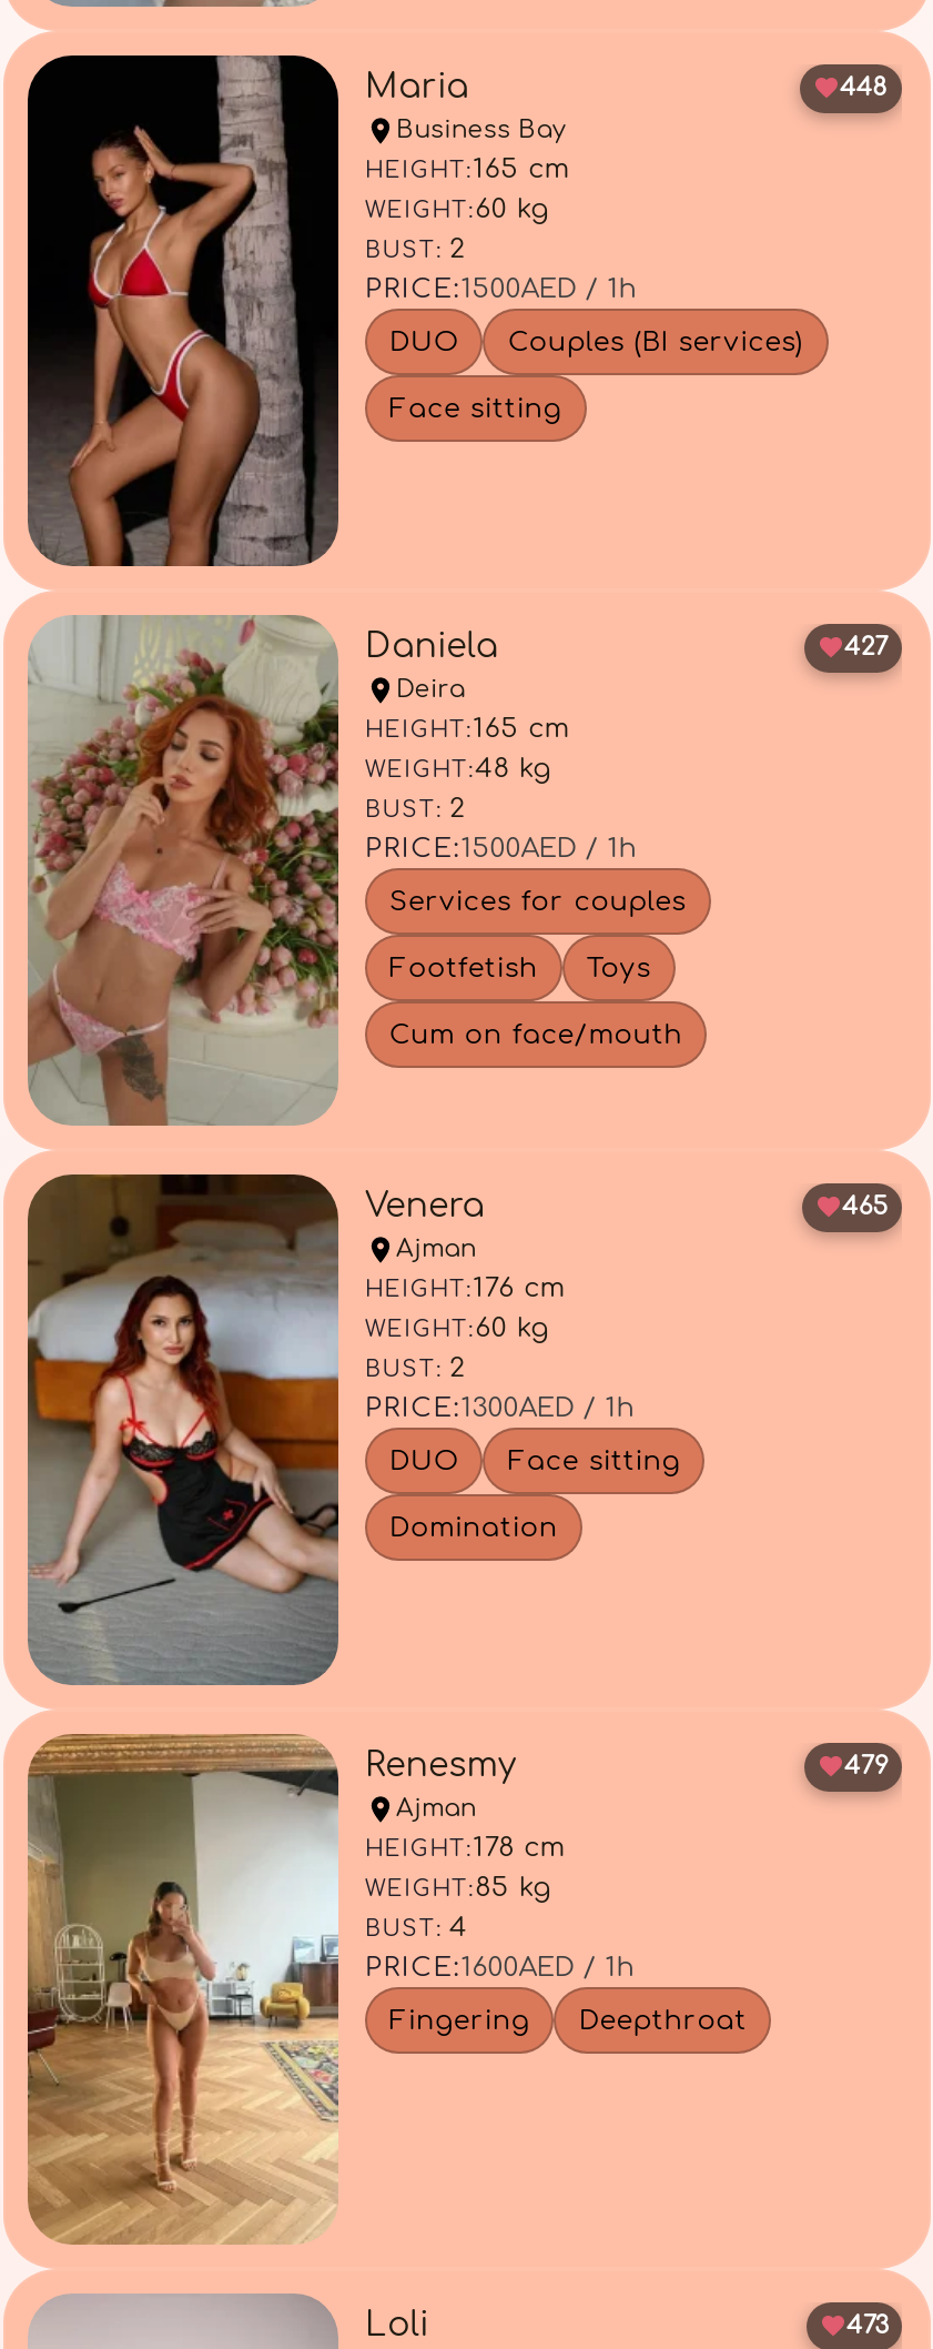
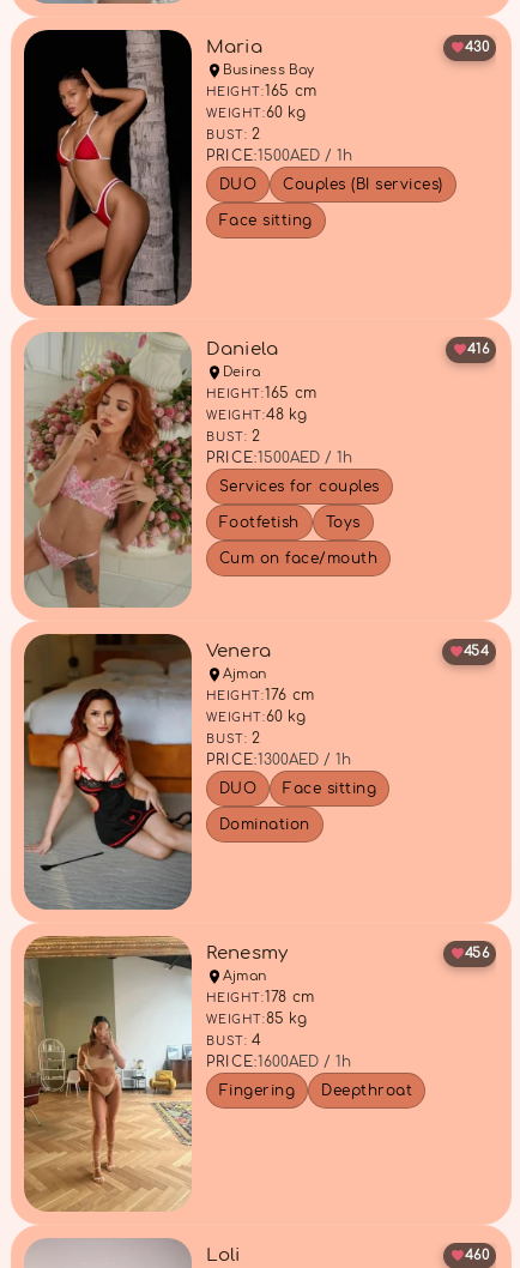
[840,73,889,102] 448 -> [465,39,489,55] 430
[844,632,889,661] 427 -> [467,341,489,357] 416
[842,1192,889,1221] 465 -> [464,643,489,659] 454
[844,1751,889,1780] 479 -> [465,945,489,961] 456
[846,2311,889,2340] 473 -> [465,1247,489,1263] 460

